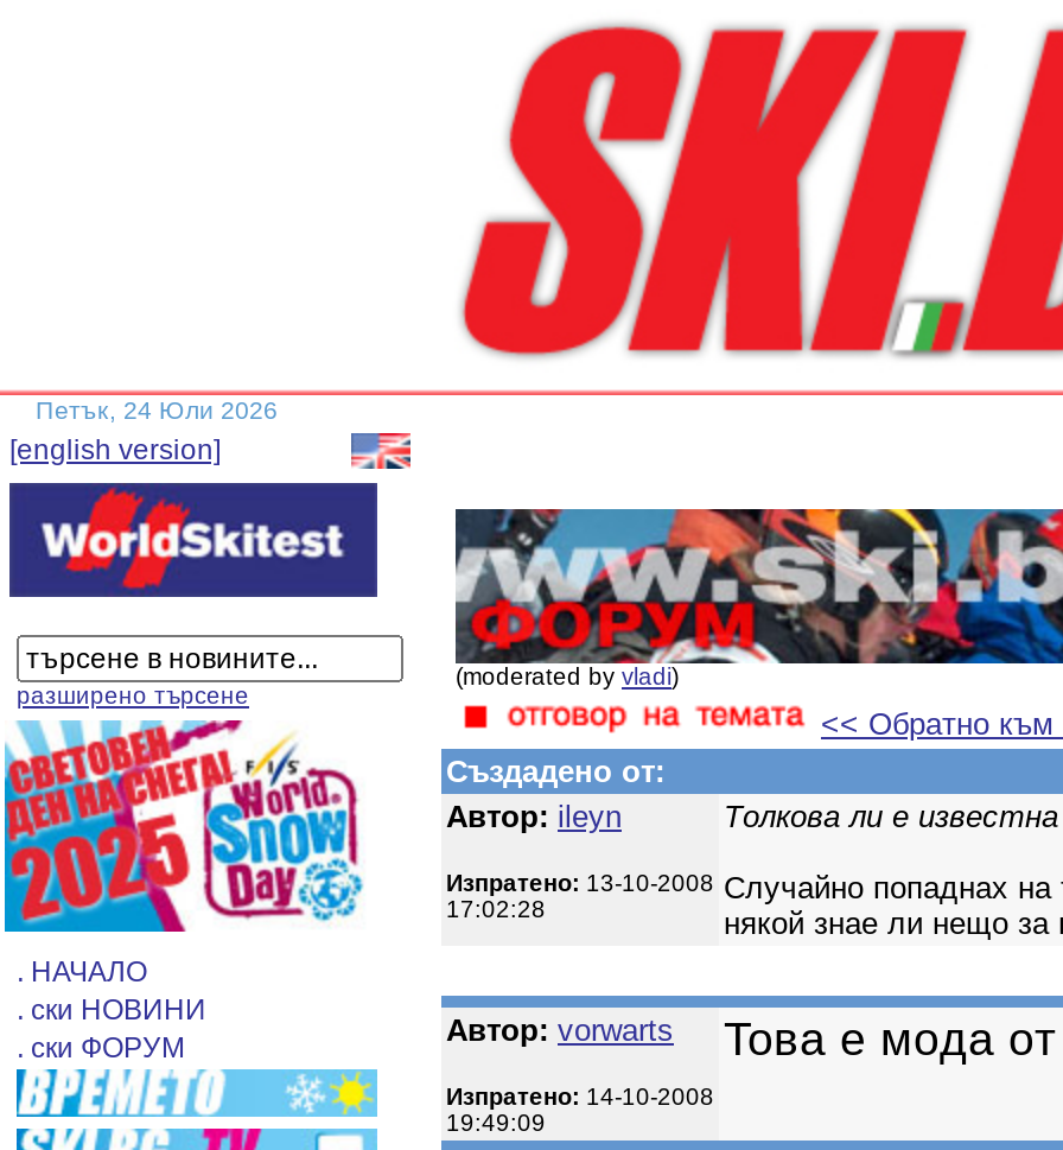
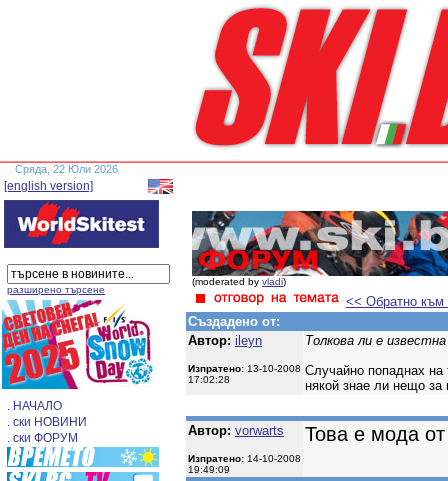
[0,395,278,424] Петък, 24 Юли 2026 -> [0,163,118,175] Сряда, 22 Юли 2026

